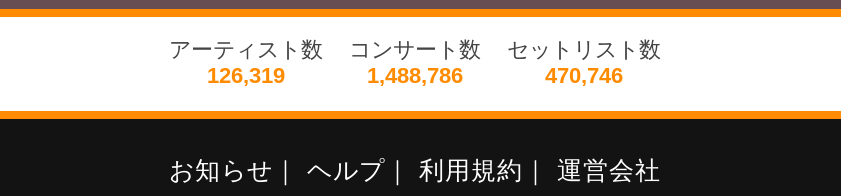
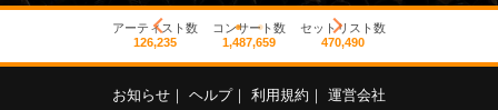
[207,64,285,88] 126,319 -> [133,36,177,49] 126,235
[367,64,463,88] 1,488,786 -> [222,36,276,49] 1,487,659
[545,64,623,88] 470,746 -> [321,36,365,49] 470,490

